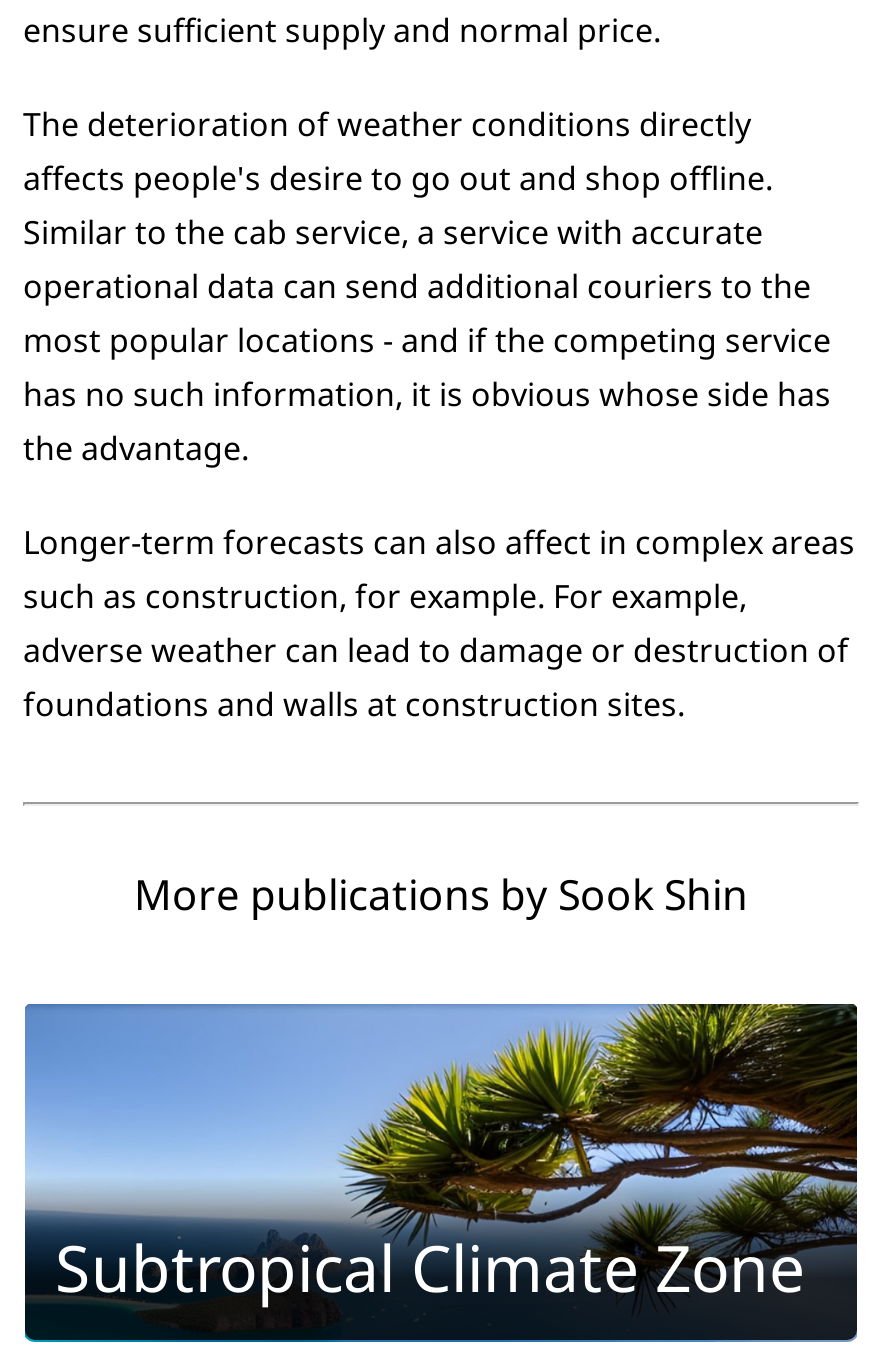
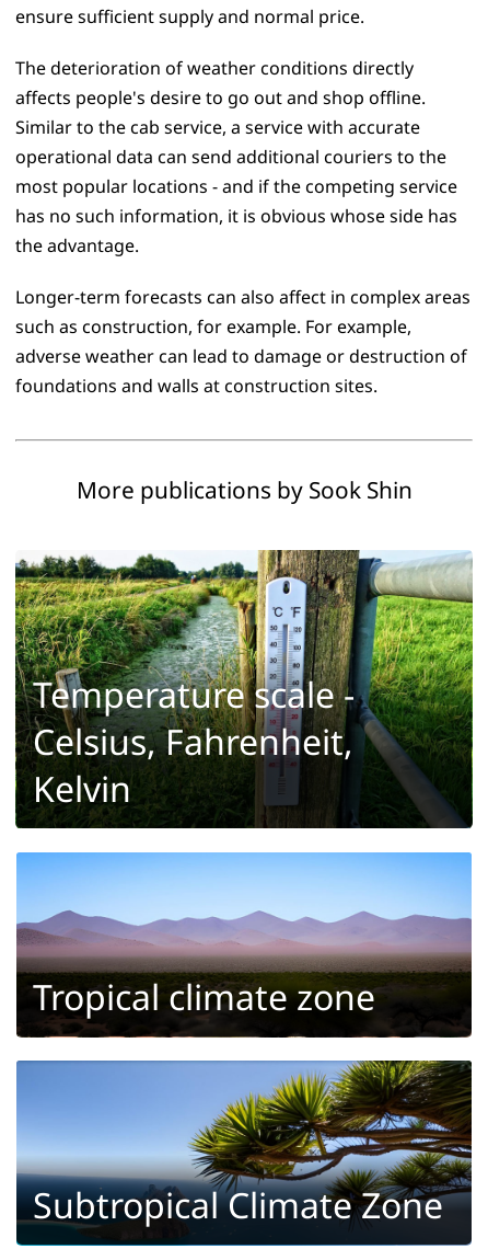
none -> [14,549,474,829] [image] | Temperature scale - | Celsius, Fahrenheit, | Kelvin
none -> [15,851,473,1039] [image] | Tropical climate zone

